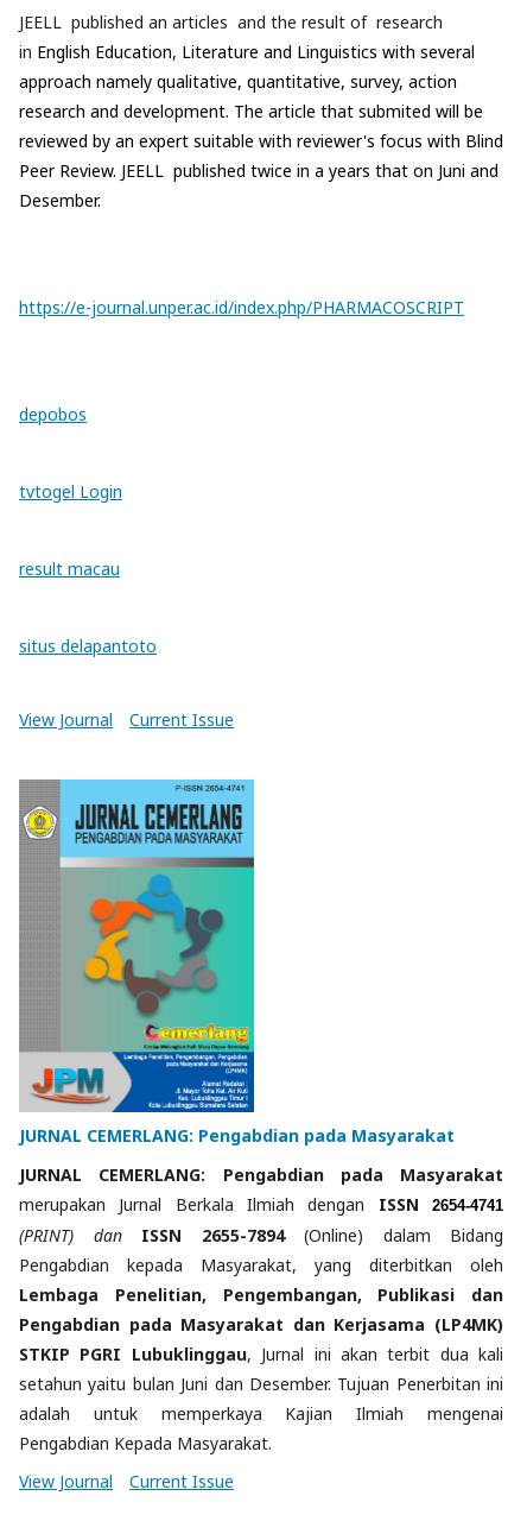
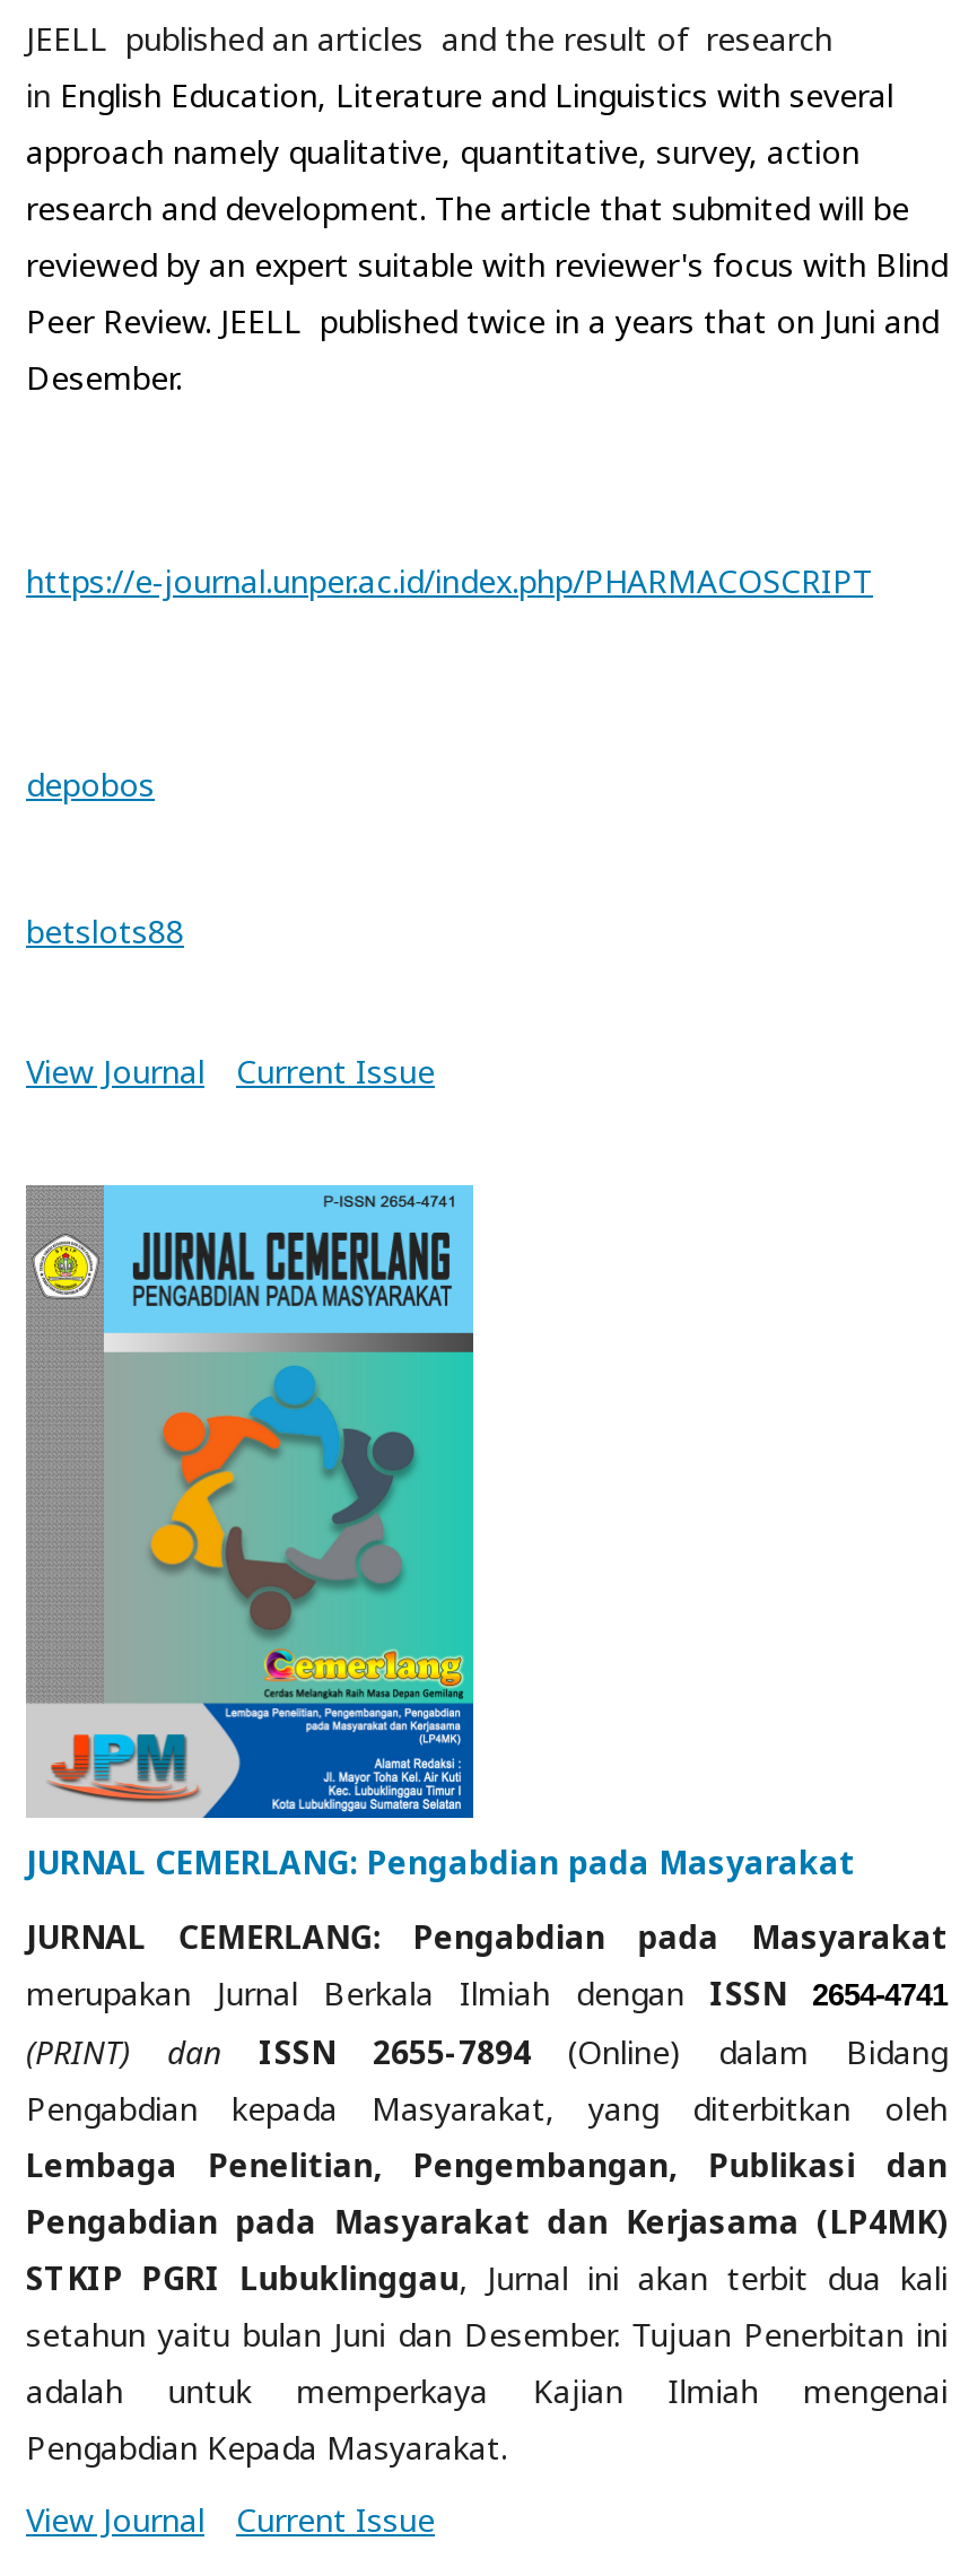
[19,480,157,657] tvtogel Login | result macau | situs delapantoto -> [26,910,184,952] betslots88

